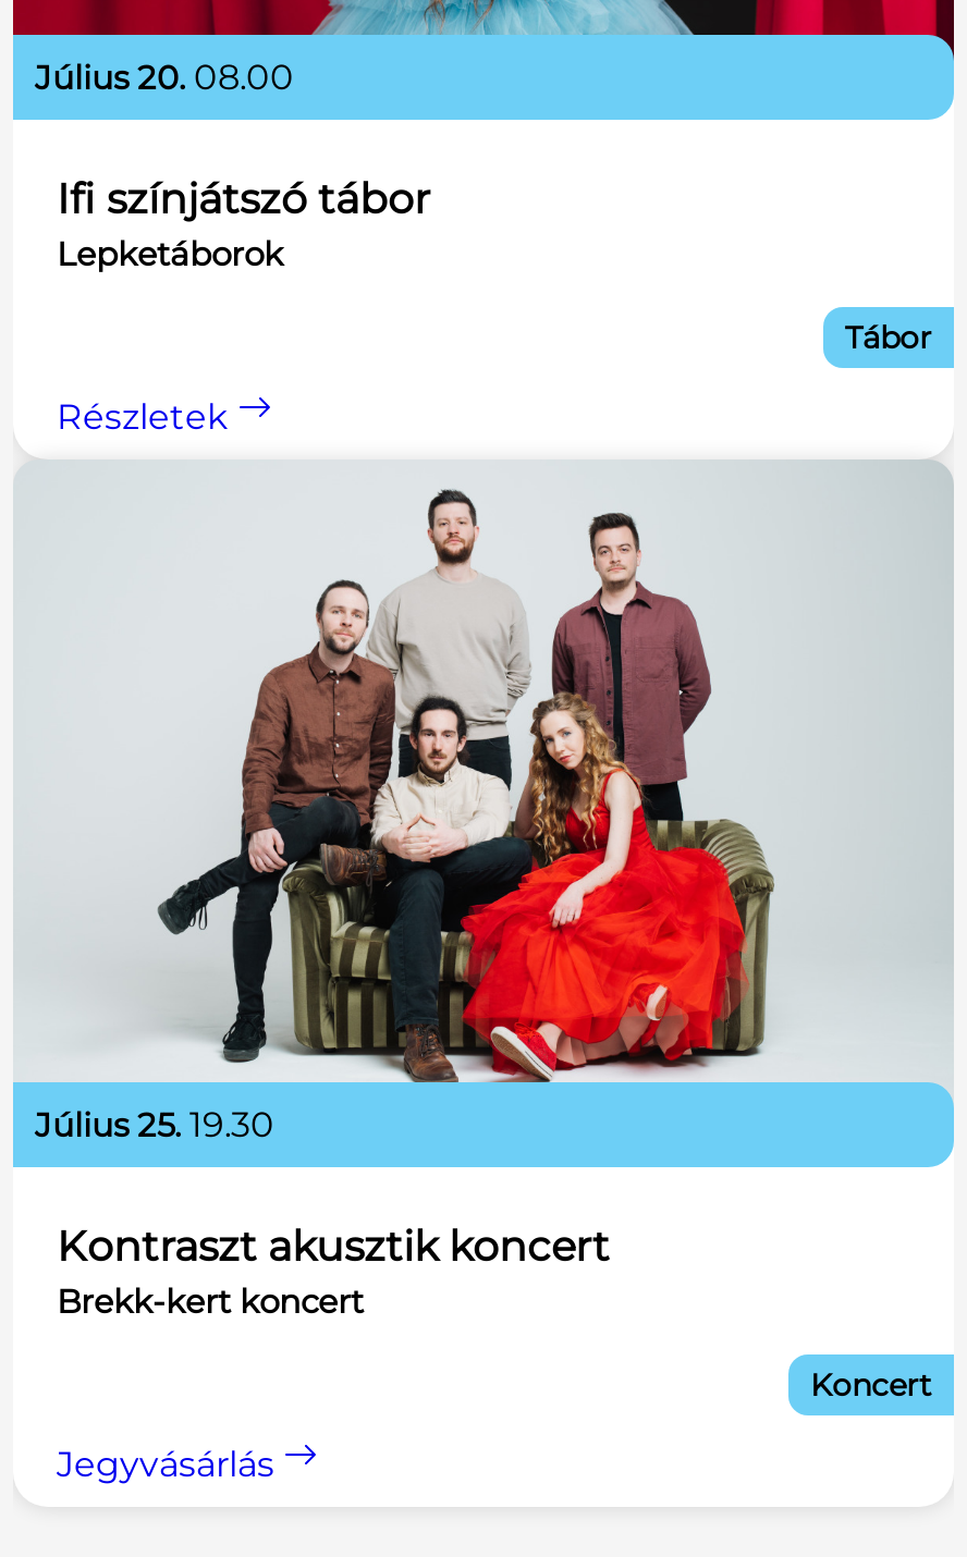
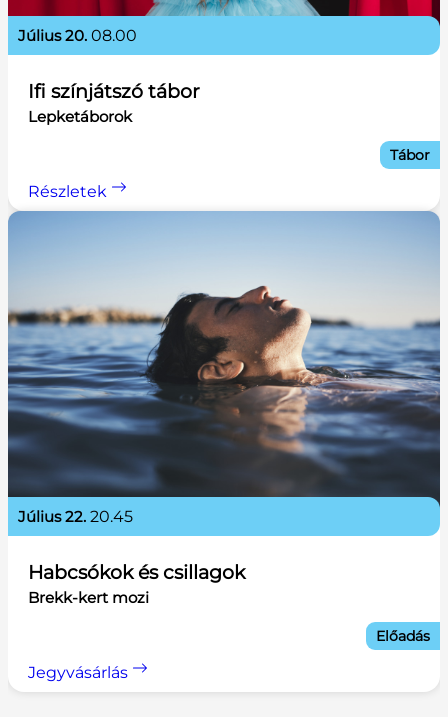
[13,462,954,1145] [image] | július 25. 19.30 -> [7,211,441,526] [image] | július 22. 20.45
[57,1222,610,1322] Kontraszt akusztik koncert | Brekk-kert koncert -> [28,561,245,607] Habcsókok és csillagok | Brekk-kert mozi
[810,1365,932,1405] Koncert -> [376,627,430,645] Előadás

